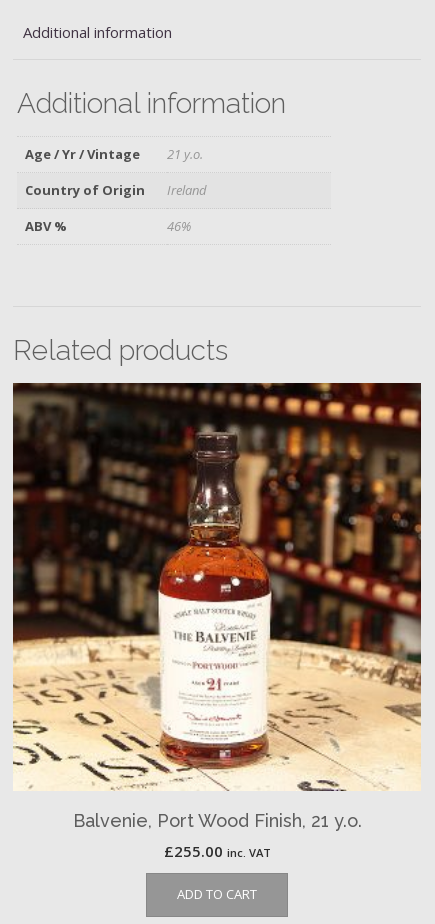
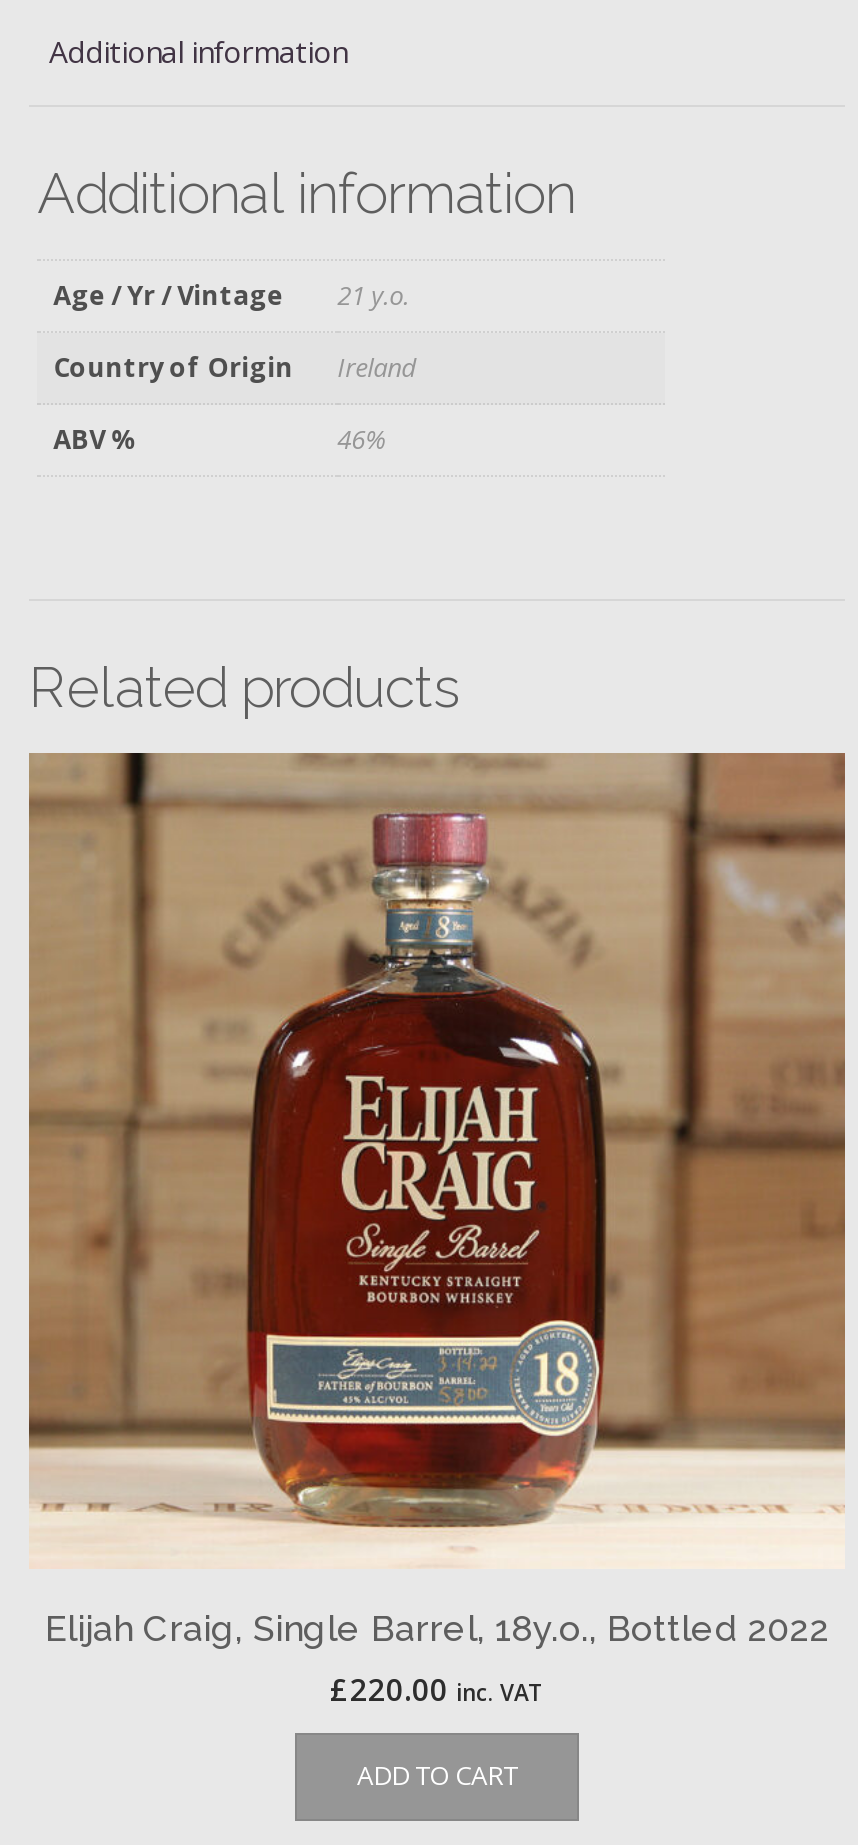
[12,382,422,831] [image] | Balvenie, Port Wood Finish, 21 y.o. -> [27,751,847,1649] [image] | Elijah Craig, Single Barrel, 18y.o., Bottled 2022
[163,841,270,861] £255.00 inc. VAT -> [330,1669,544,1709] £220.00 inc. VAT

